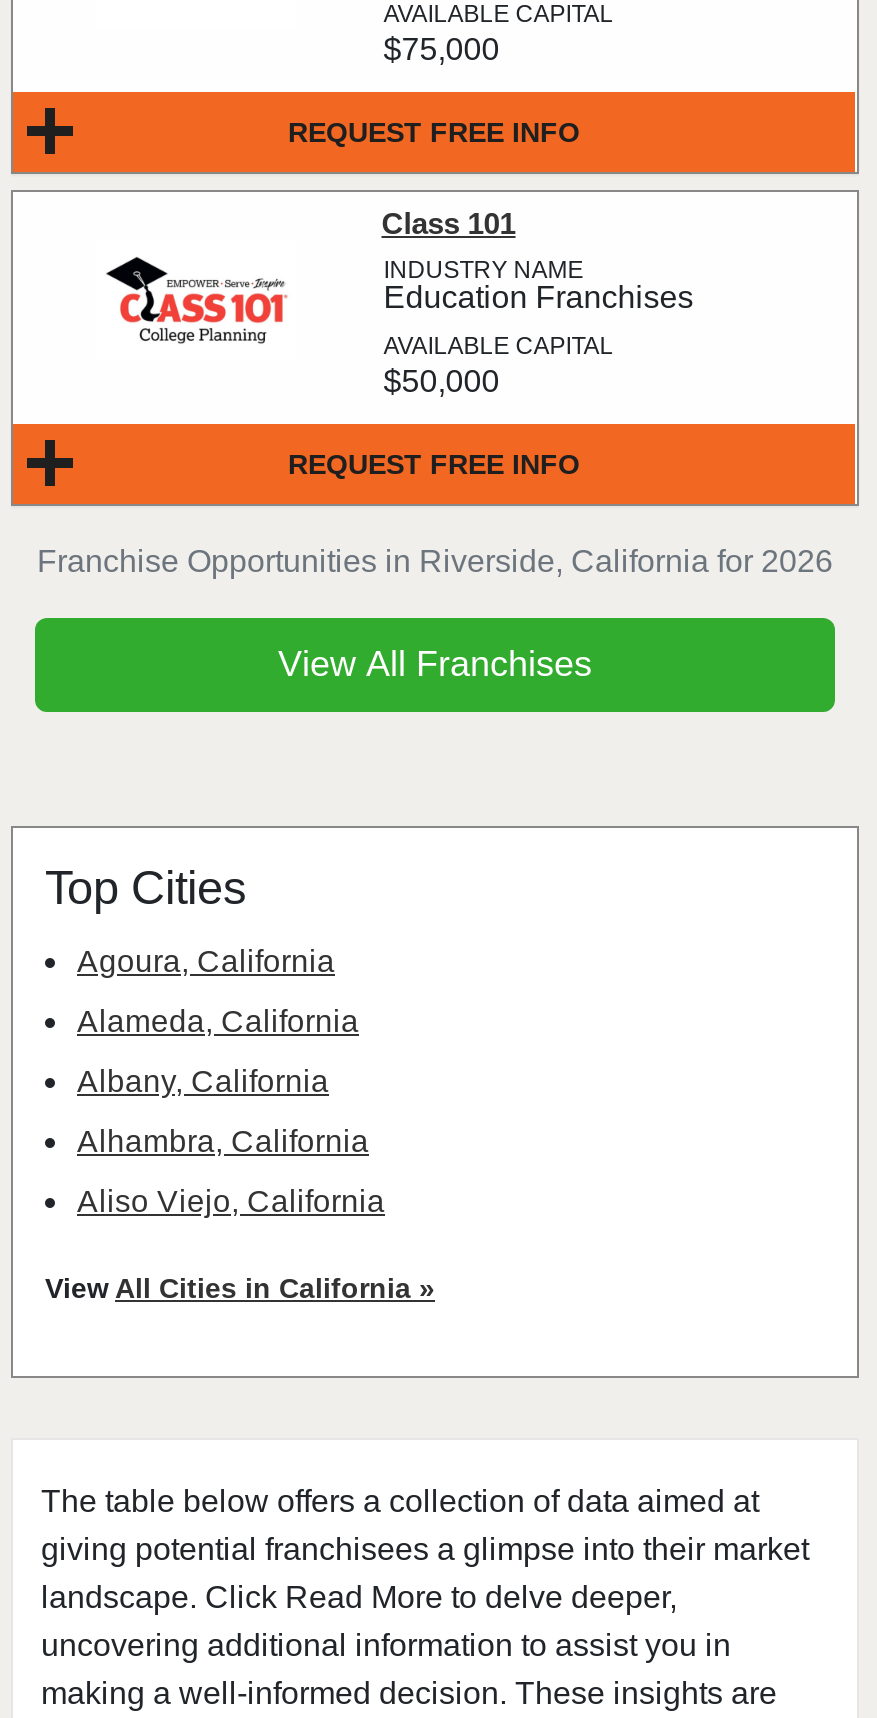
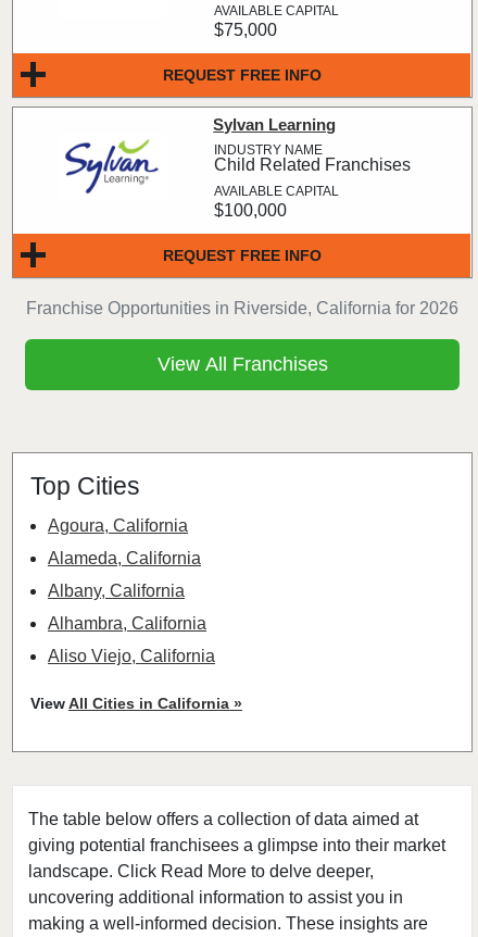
[382,206,516,240] Class 101 -> [213,115,336,134] Sylvan Learning
[105,252,287,350] [image] -> [64,139,161,195] [image]
[384,280,694,314] Education Franchises -> [214,155,411,174] Child Related Franchises
[384,364,500,398] $50,000 -> [214,201,287,220] $100,000

